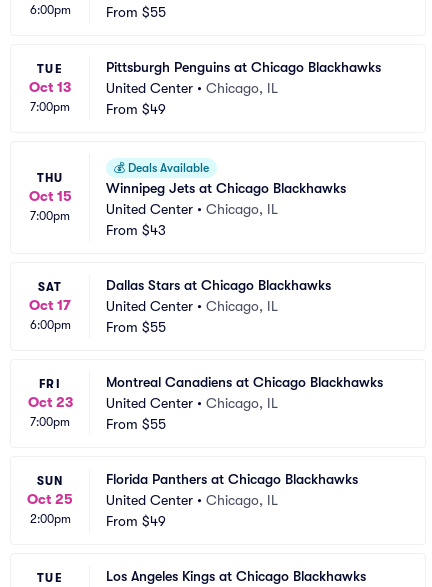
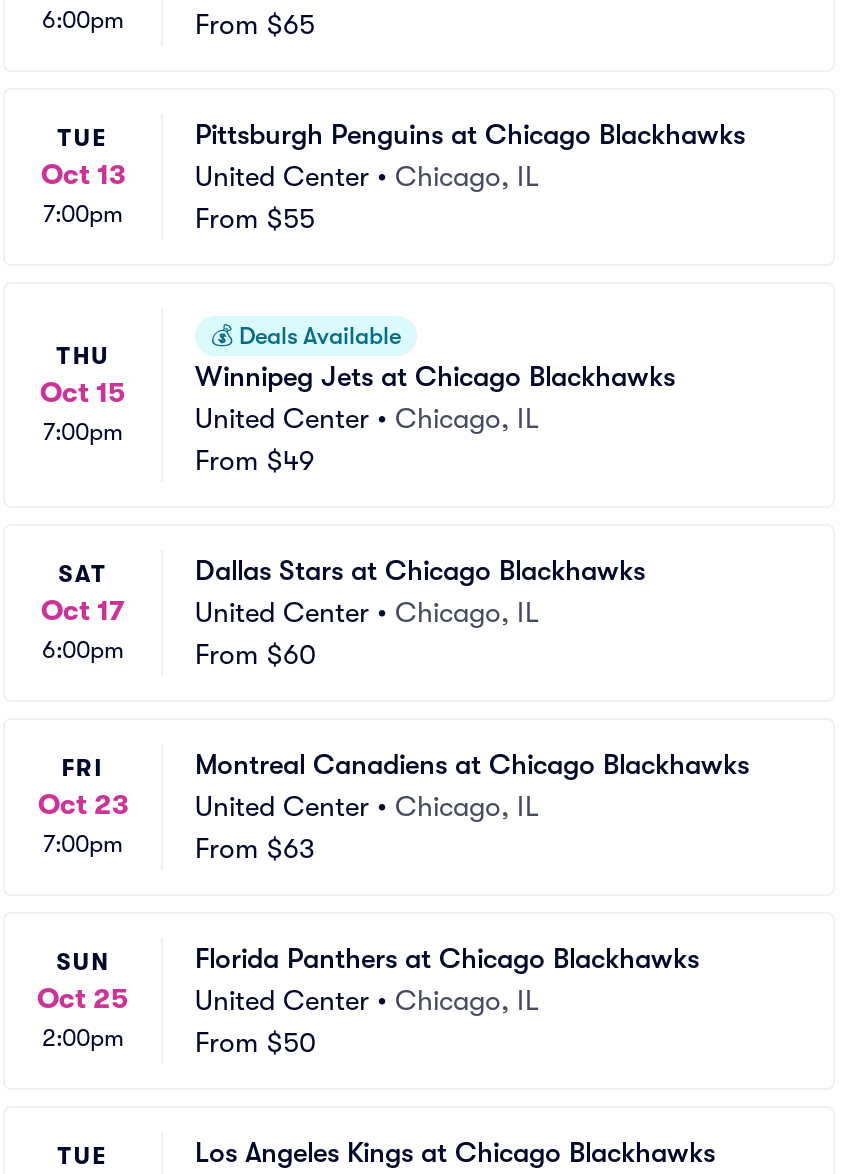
[106,4,166,20] From $55 -> [195,8,315,40] From $65
[106,101,166,117] From $49 -> [195,202,315,234] From $55
[106,222,166,238] From $43 -> [195,444,315,476] From $49
[106,319,166,335] From $55 -> [195,638,317,670] From $60
[106,416,166,432] From $55 -> [195,832,315,864] From $63
[106,513,166,529] From $49 -> [195,1026,317,1058] From $50

